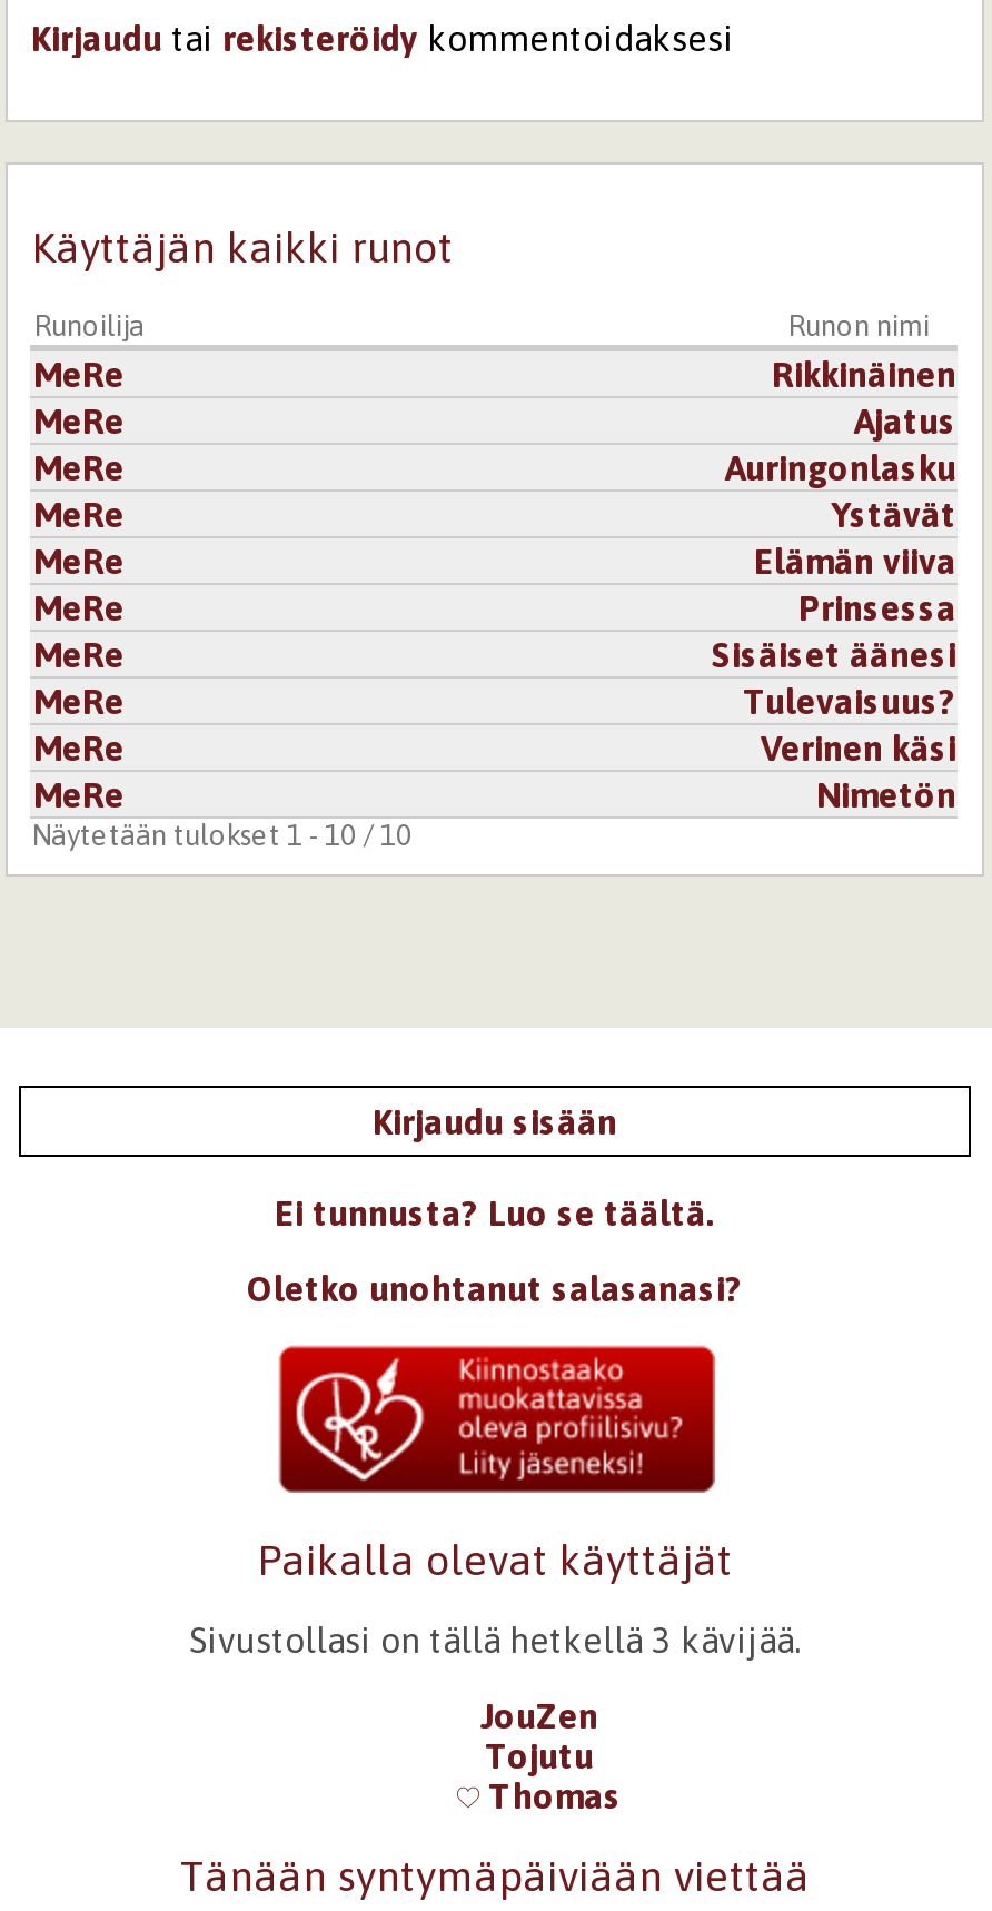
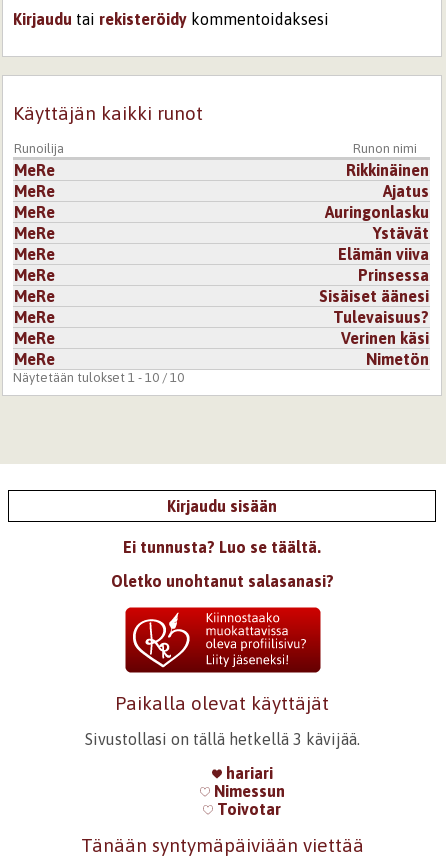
[479,1695,622,1815] JouZen | Tojutu | Thomas -> [209,764,284,818] hariari | Nimessun | Toivotar

